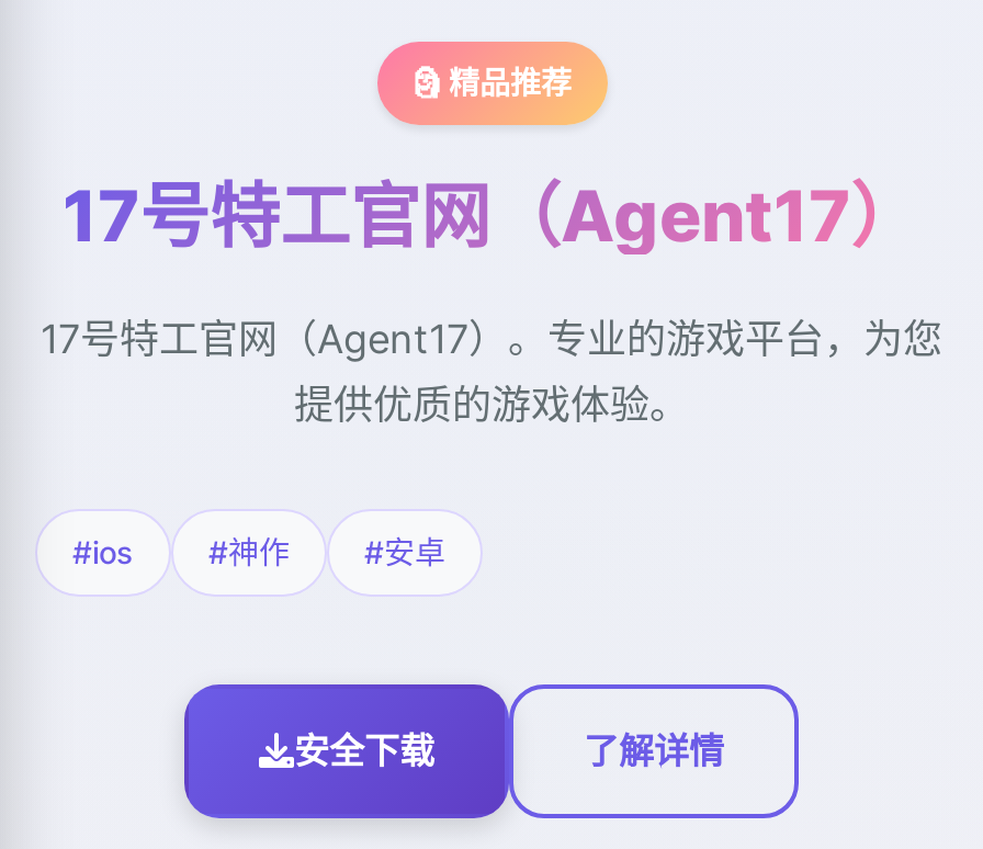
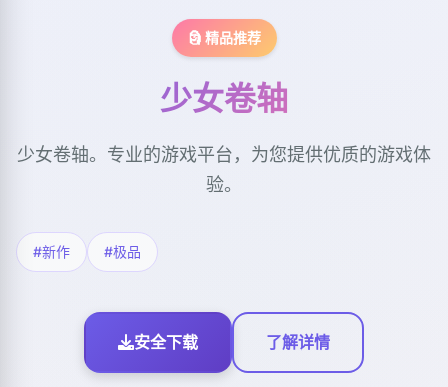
[63,172,920,258] 17号特工官网（Agent17） -> [160,78,288,117] 少女卷轴
[41,315,942,427] 17号特工官网（Agent17）。专业的游戏平台，为您 | 提供优质的游戏体验。 -> [17,143,431,194] 少女卷轴。专业的游戏平台，为您提供优质的游戏体 | 验。
[72,532,445,569] #ios | #神作 | #安卓 -> [33,242,141,259] #新作 | #极品

